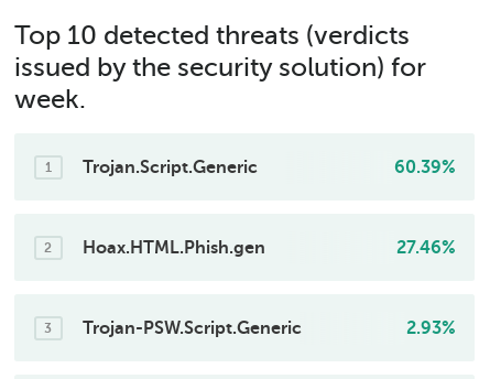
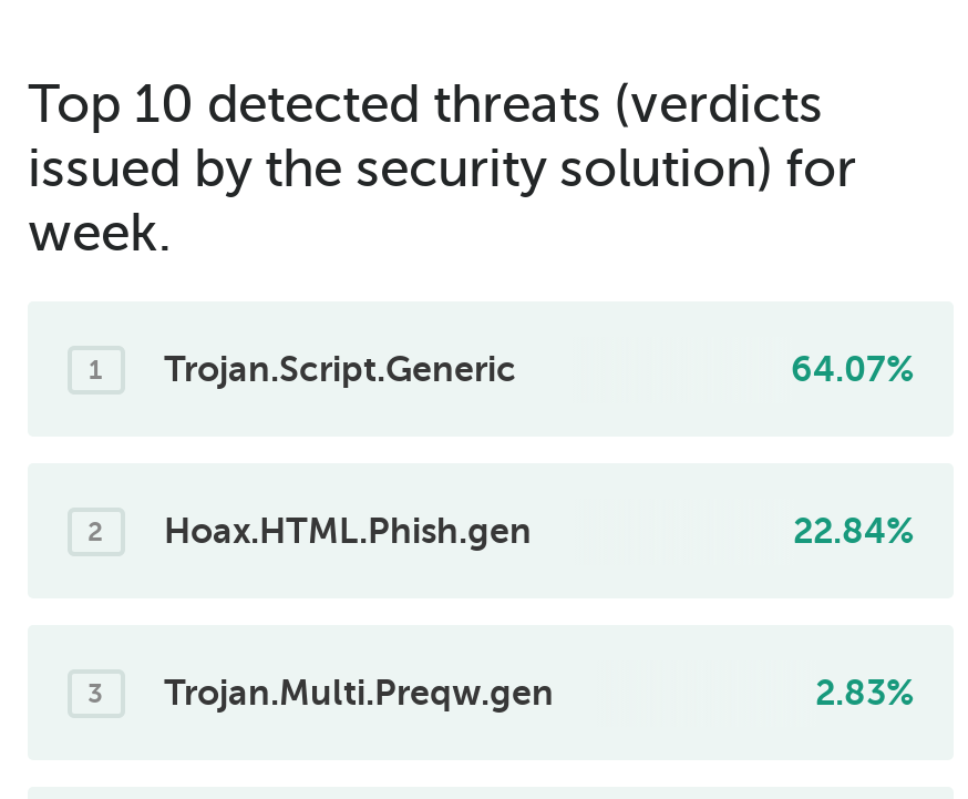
[394,157,455,177] 60.39% -> [791,349,915,389] 64.07%
[396,237,455,257] 27.46% -> [793,511,915,551] 22.84%
[82,318,455,338] Trojan-PSW.Script.Generic | 2.93% -> [164,673,915,713] Trojan.Multi.Preqw.gen | 2.83%

